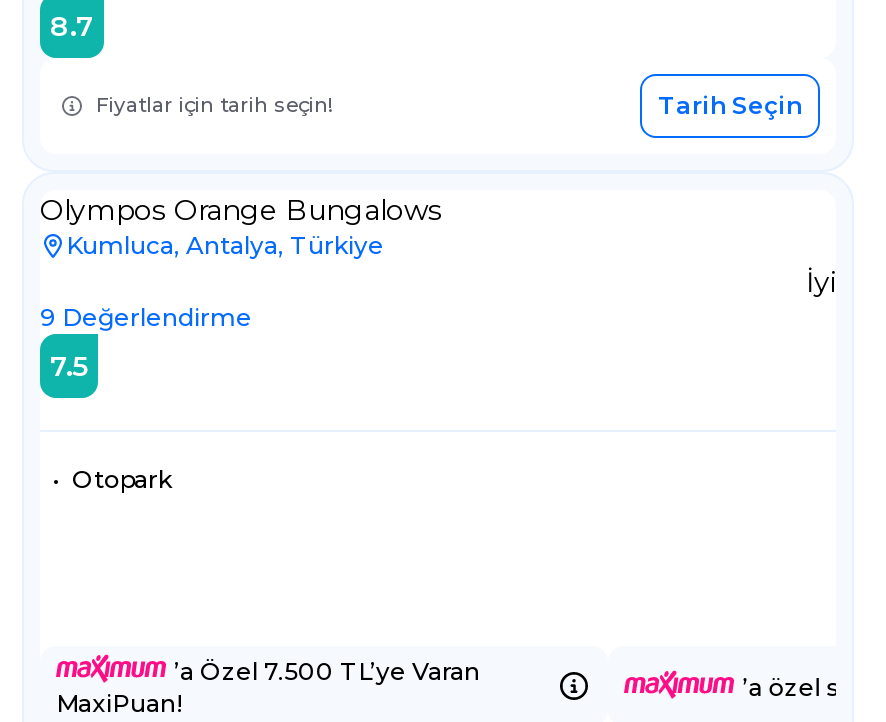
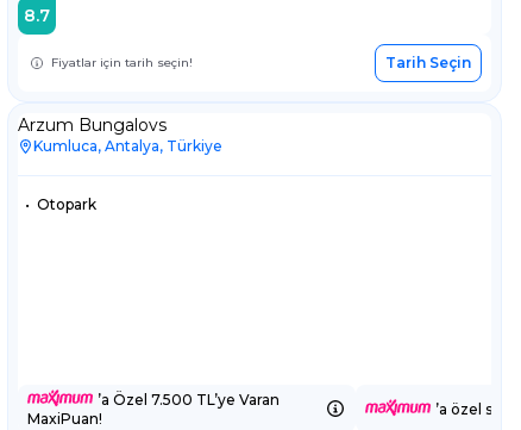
[40,192,442,228] Olympos Orange Bungalows -> [18,114,167,136] Arzum Bungalovs
[40,264,836,384] İyi | 9 Değerlendirme | 7.5 -> none
moved [52,464,172,494] -> [25,195,96,213]: • Otopark

